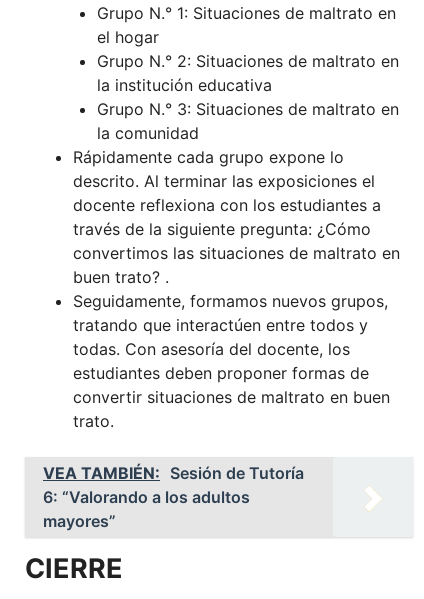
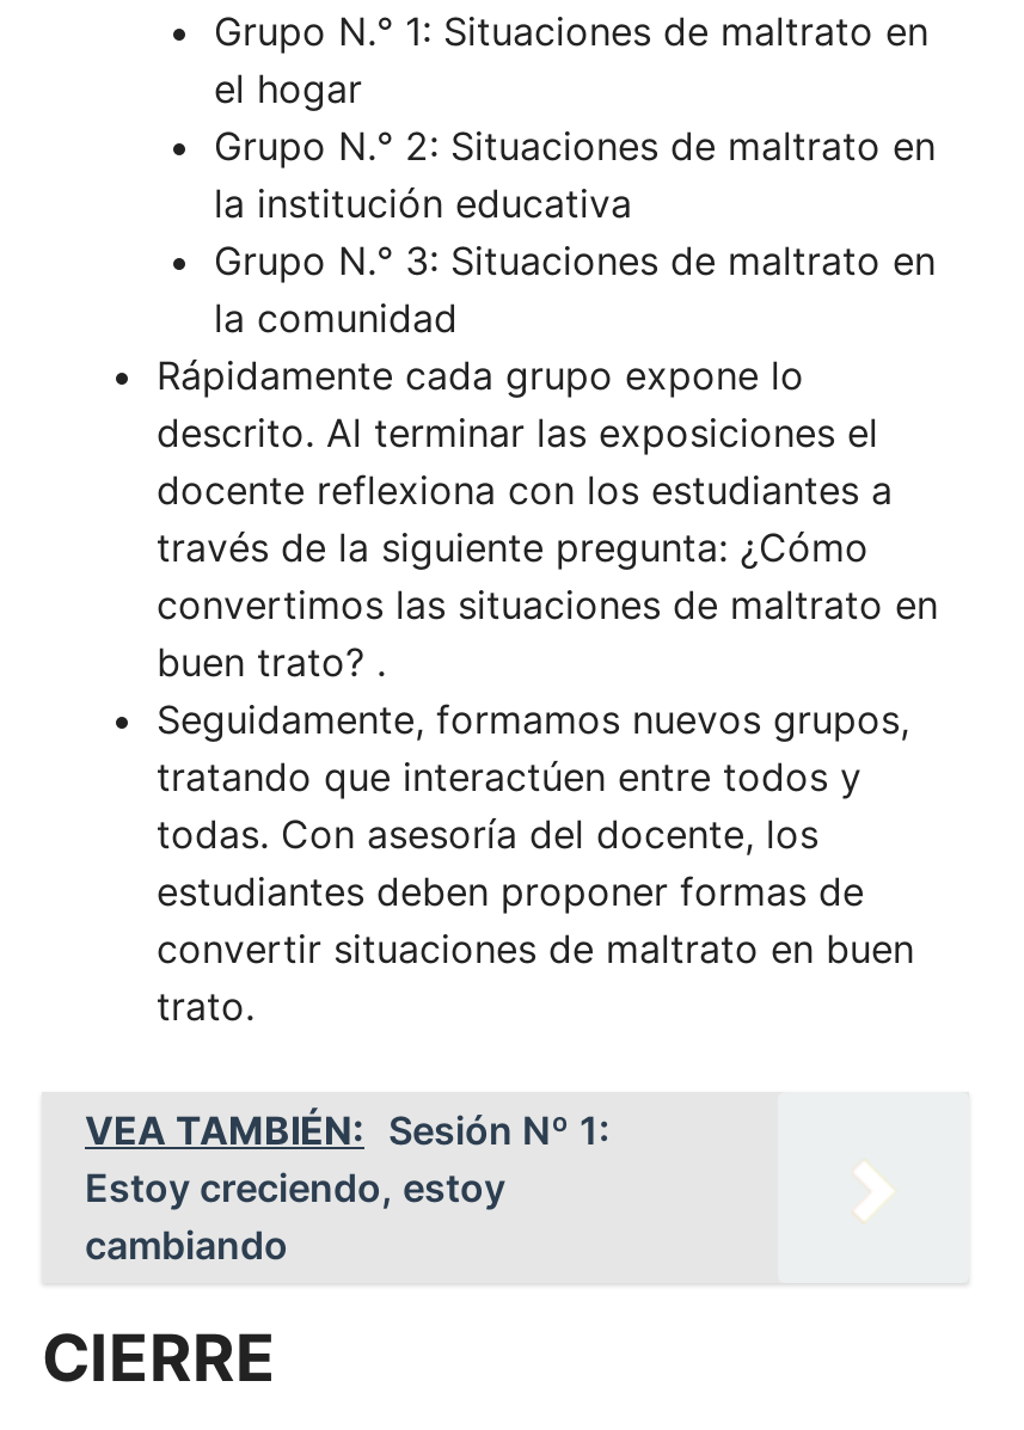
[43,463,304,531] VEA TAMBIÉN: Sesión de Tutoría | 6: “Valorando a los adultos | mayores” -> [85,1106,611,1269] VEA TAMBIÉN: Sesión Nº 1: | Estoy creciendo, estoy | cambiando

